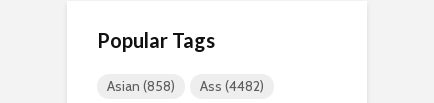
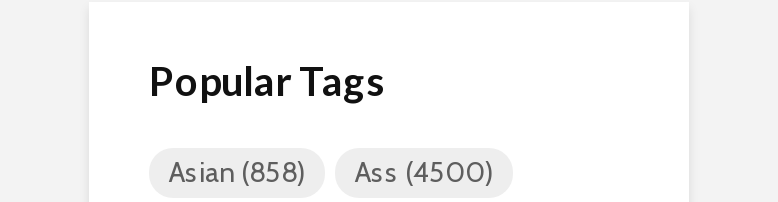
[107,77,264,95] Asian (858) Ass (4482) -> [169,154,493,190] Asian (858) Ass (4500)

